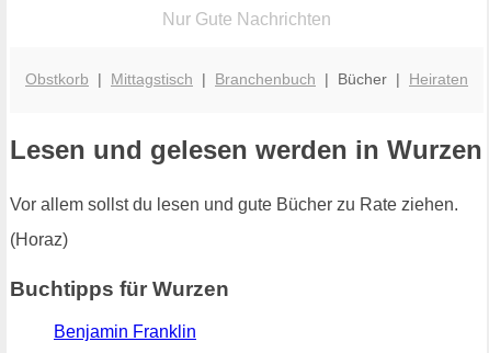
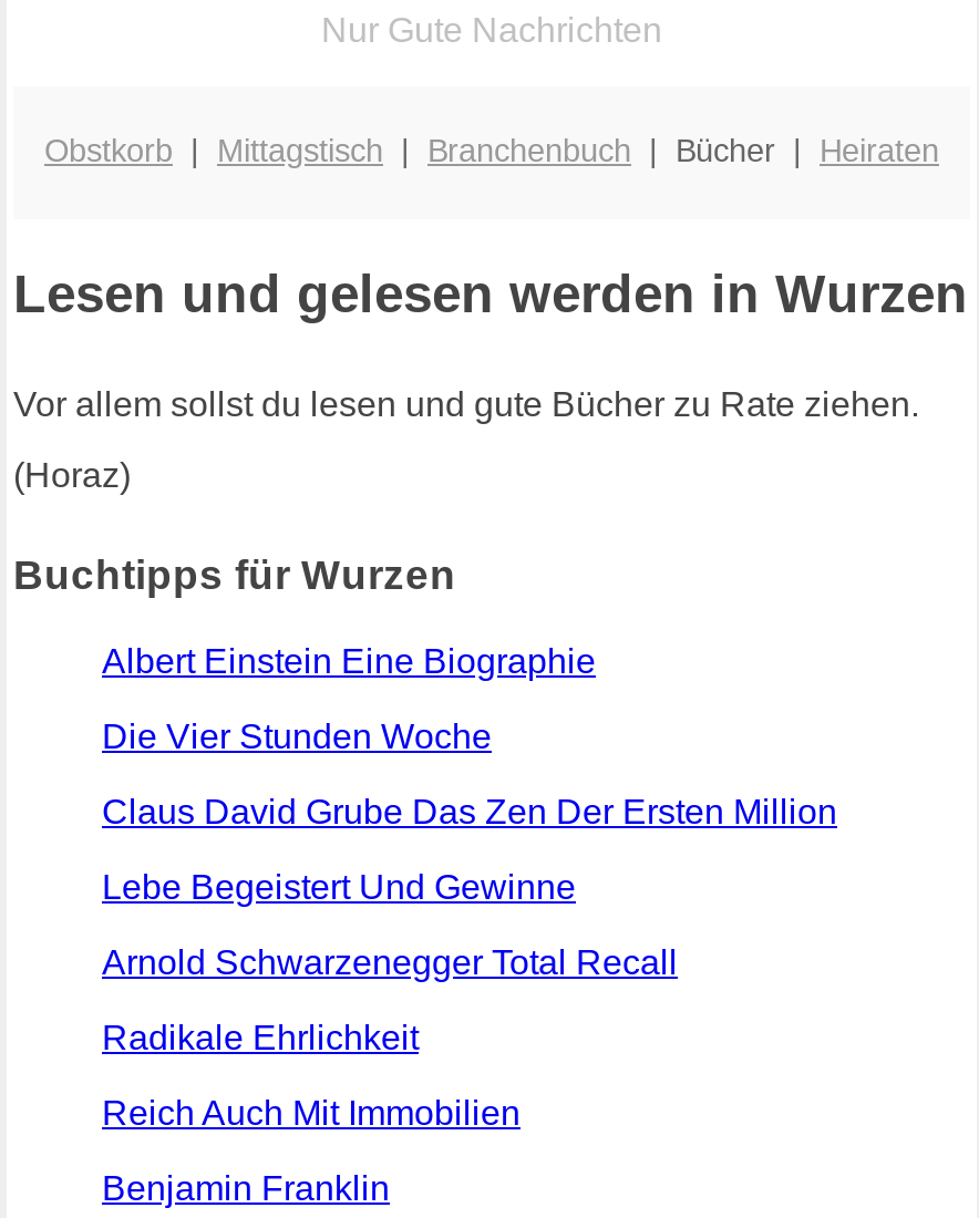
none -> [102,642,837,1132] Albert Einstein Eine Biographie | Die Vier Stunden Woche | Claus David Grube Das Zen Der Ersten Million | Lebe Begeistert Und Gewinne | Arnold Schwarzenegger Total Recall | Radikale Ehrlichkeit | Reich Auch Mit Immobilien

